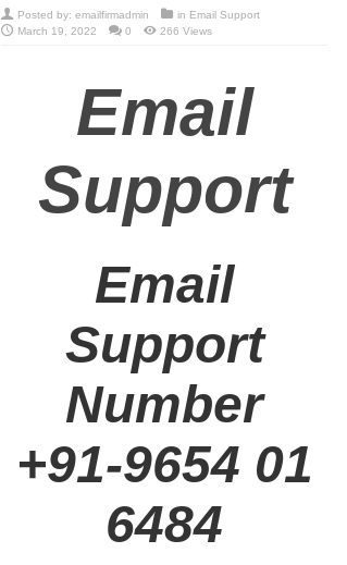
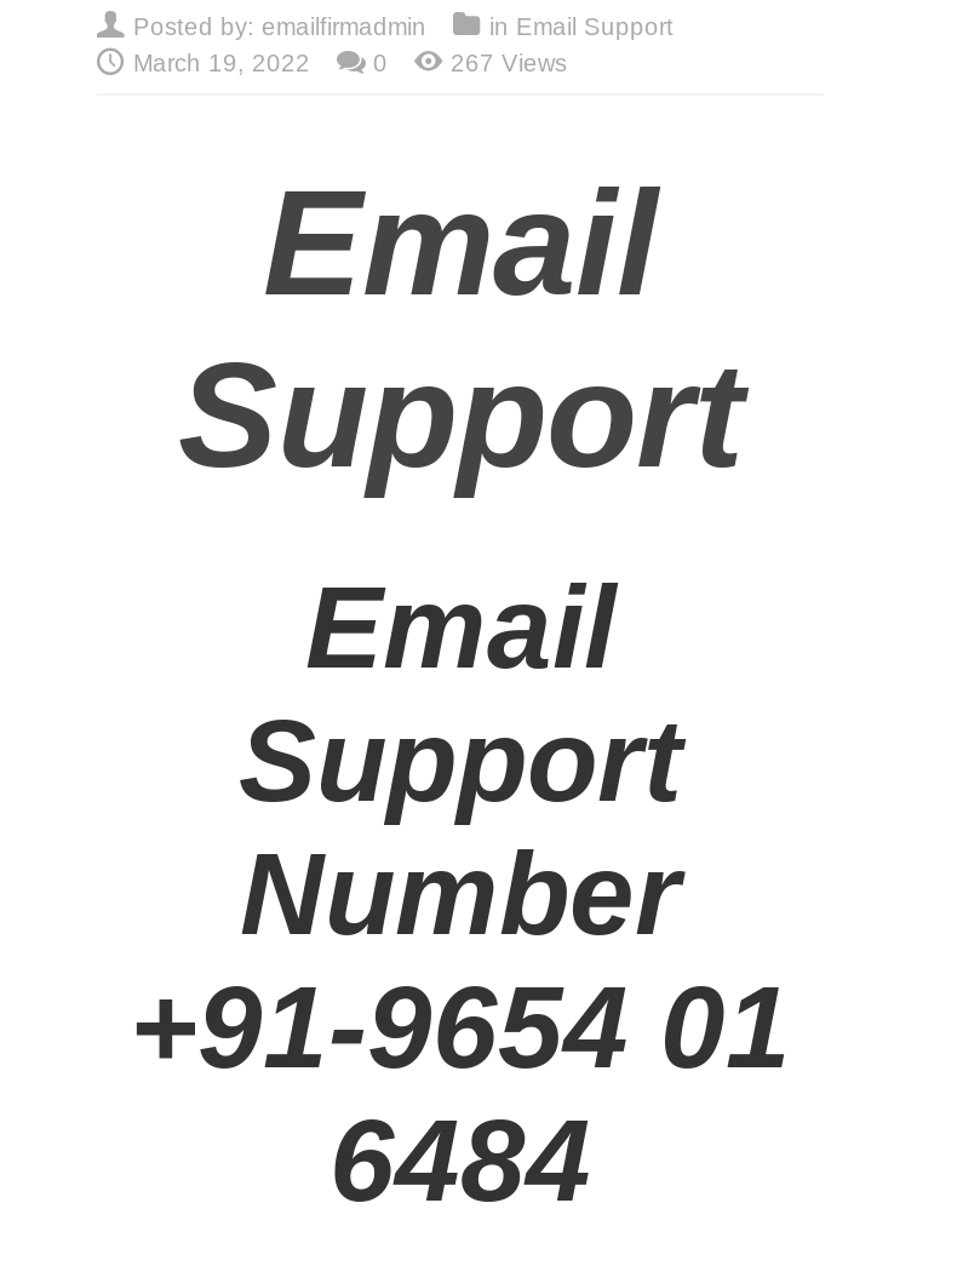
[160,25,212,37] 266 Views -> [451,49,567,76] 267 Views

